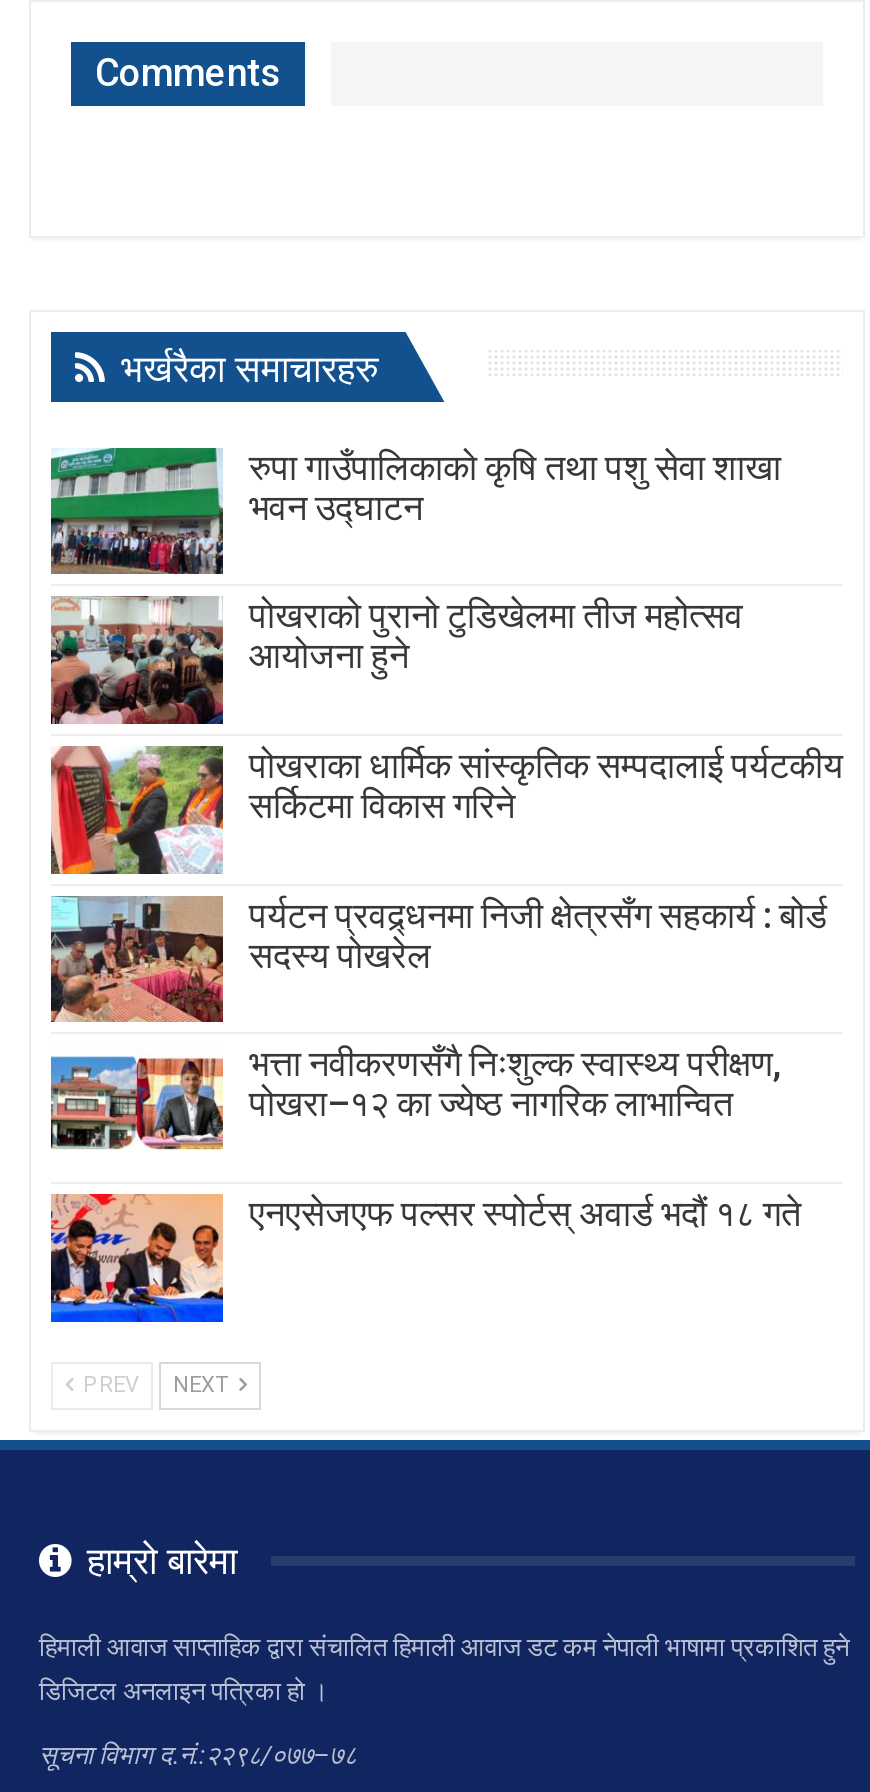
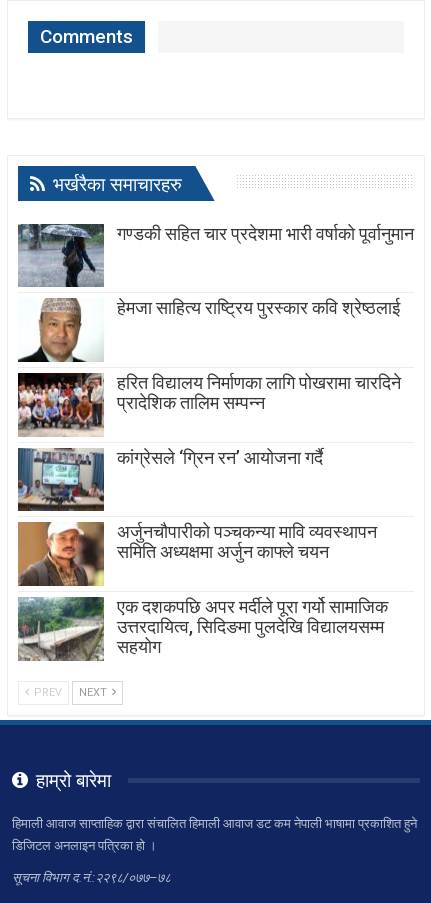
[51,446,781,576] [image] | रुपा गाउँपालिकाको कृषि तथा पशु सेवा शाखा | भवन उद्घाटन -> [17,223,414,288] [image] | गण्डकी सहित चार प्रदेशमा भारी वर्षाको पूर्वानुमान
[49,594,743,726] [image] | पोखराको पुरानो टुडिखेलमा तीज महोत्सव | आयोजना हुने -> [18,297,400,363] [image] | हेमजा साहित्य राष्ट्रिय पुरस्कार कवि श्रेष्ठलाई
[49,744,843,876] [image] | पोखराका धार्मिक सांस्कृतिक सम्पदालाई पर्यटकीय | सर्किटमा विकास गरिने -> [17,372,401,437] [image] | हरित विद्यालय निर्माणका लागि पोखरामा चारदिने | प्रादेशिक तालिम सम्पन्न
[49,893,827,1024] [image] | पर्यटन प्रवद्र्धनमा निजी क्षेत्रसँग सहकार्य : बोर्ड | सदस्य पोखरेल -> [17,447,323,512] [image] | कांग्रेसले ‘ग्रिन रन’ आयोजना गर्दै
[49,1043,781,1172] [image] | भत्ता नवीकरणसँगै निःशुल्क स्वास्थ्य परीक्षण, | पोखरा–१२ का ज्येष्ठ नागरिक लाभान्वित -> [17,521,377,587] [image] | अर्जुनचौपारीको पञ्चकन्या मावि व्यवस्थापन | समिति अध्यक्षमा अर्जुन काफ्ले चयन
[49,1192,801,1324] [image] | एनएसेजएफ पल्सर स्पोर्टस् अवार्ड भदौं १८ गते -> [17,596,388,662] [image] | एक दशकपछि अपर मर्दीले पूरा गर्यो सामाजिक | उत्तरदायित्व, सिदिङमा पुलदेखि विद्यालयसम्म | सहयोग

